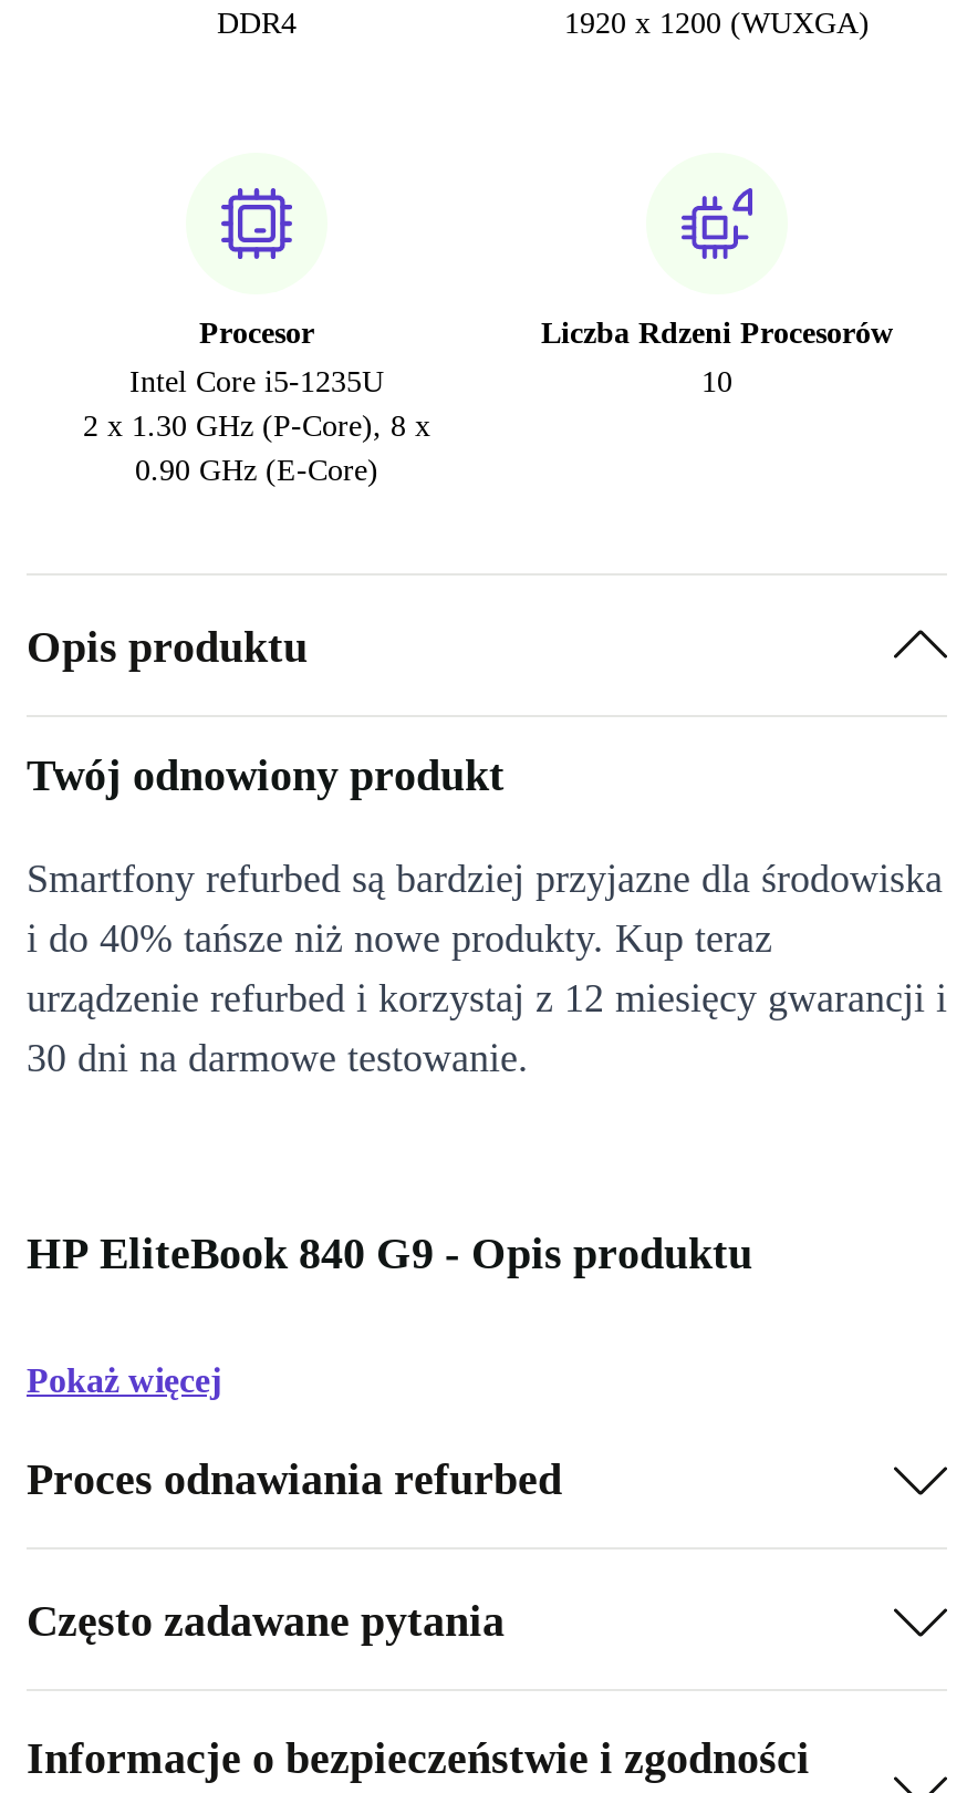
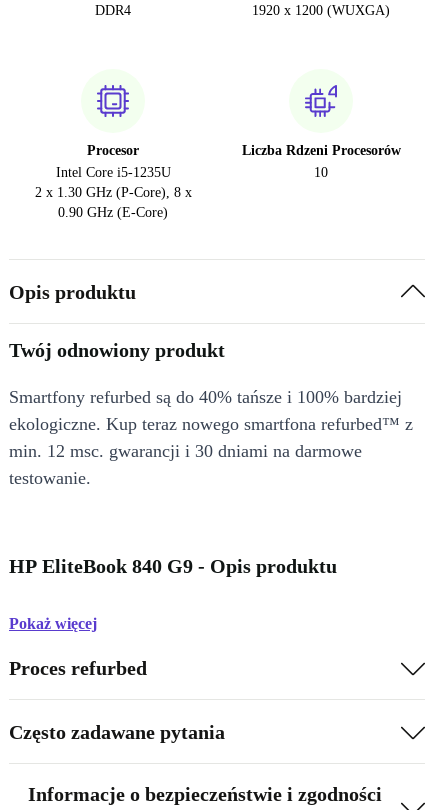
[27,857,947,1081] Smartfony refurbed są bardziej przyjazne dla środowiska | i do 40% tańsze niż nowe produkty. Kup teraz | urządzenie refurbed i korzystaj z 12 miesięcy gwarancji i | 30 dni na darmowe testowanie. -> [9,387,413,488] Smartfony refurbed są do 40% tańsze i 100% bardziej | ekologiczne. Kup teraz nowego smartfona refurbed™ z | min. 12 msc. gwarancji i 30 dniami na darmowe | testowanie.
[27,1454,562,1502] Proces odnawiania refurbed -> [9,657,147,679] Proces refurbed

